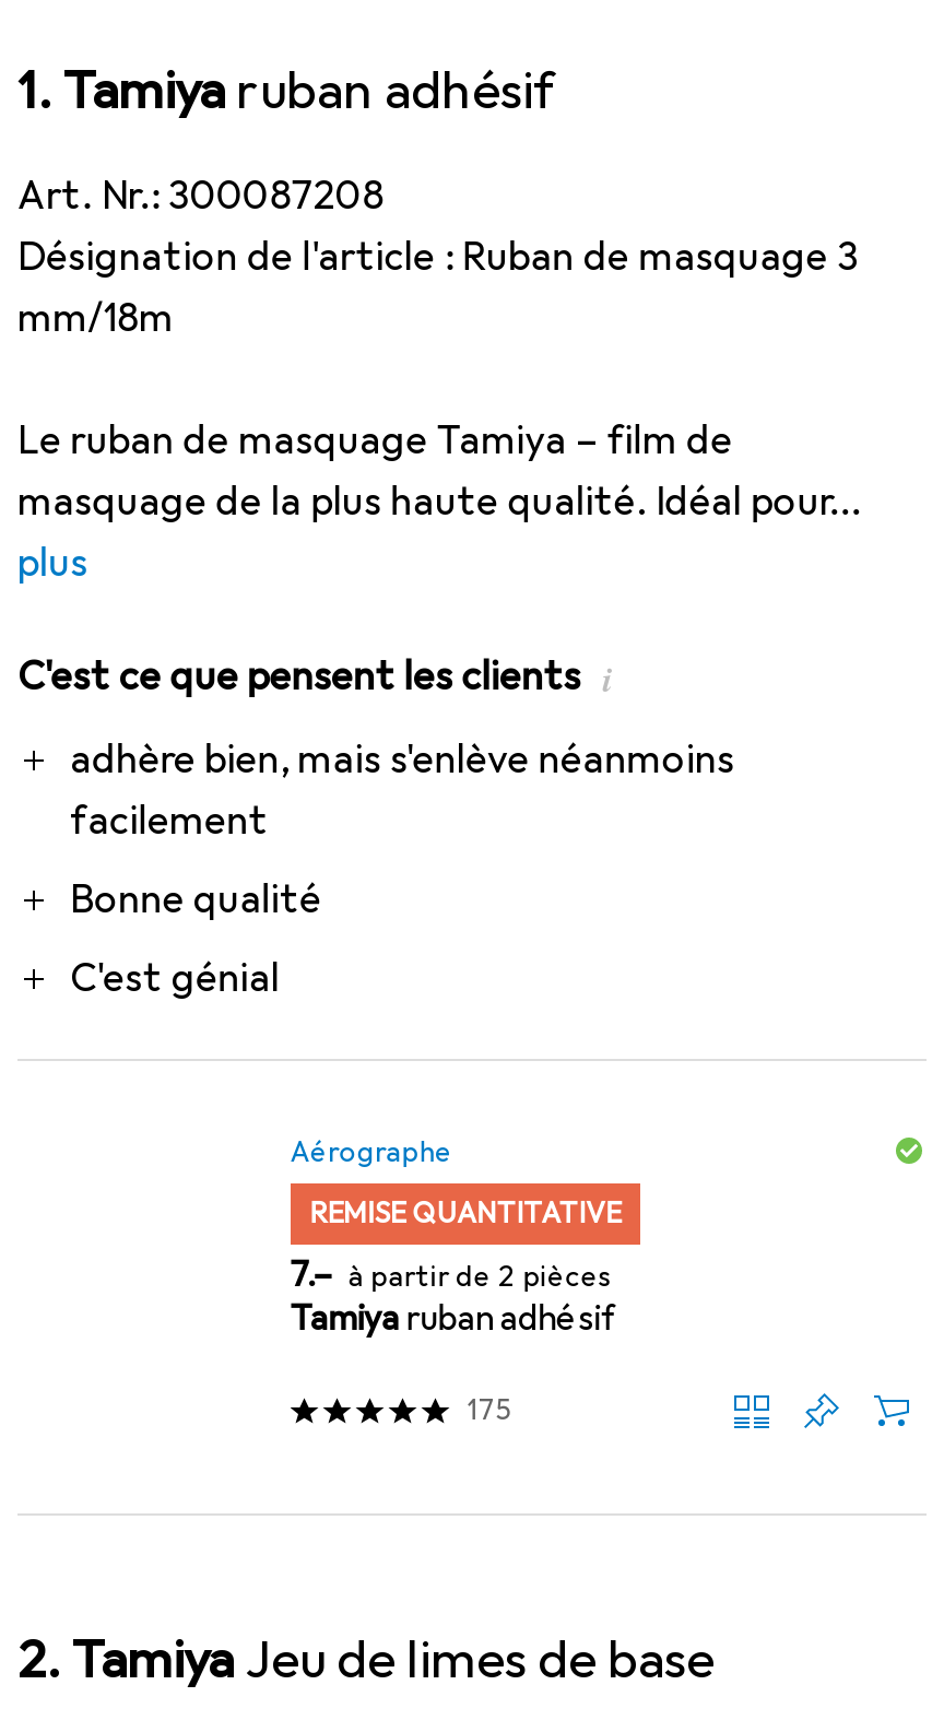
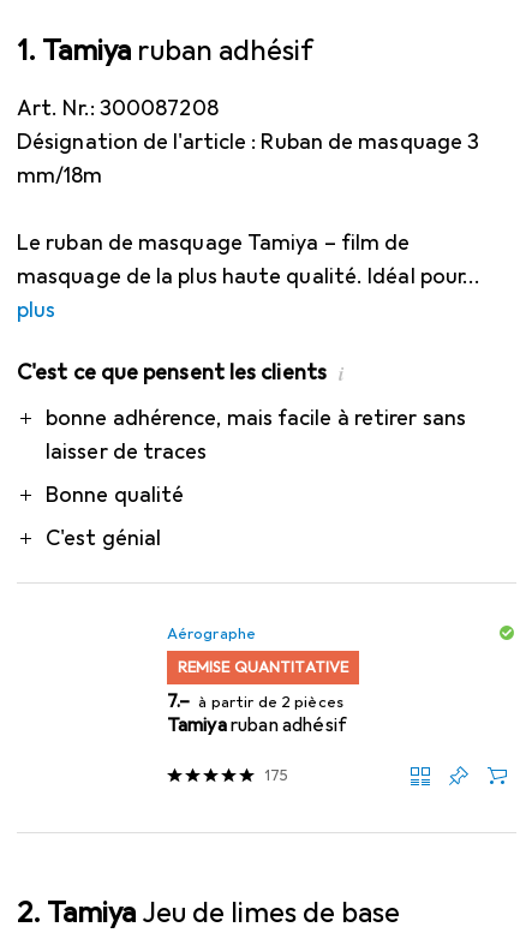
[70,735,735,845] adhère bien, mais s'enlève néanmoins | facilement -> [46,405,466,465] bonne adhérence, mais facile à retirer sans | laisser de traces

